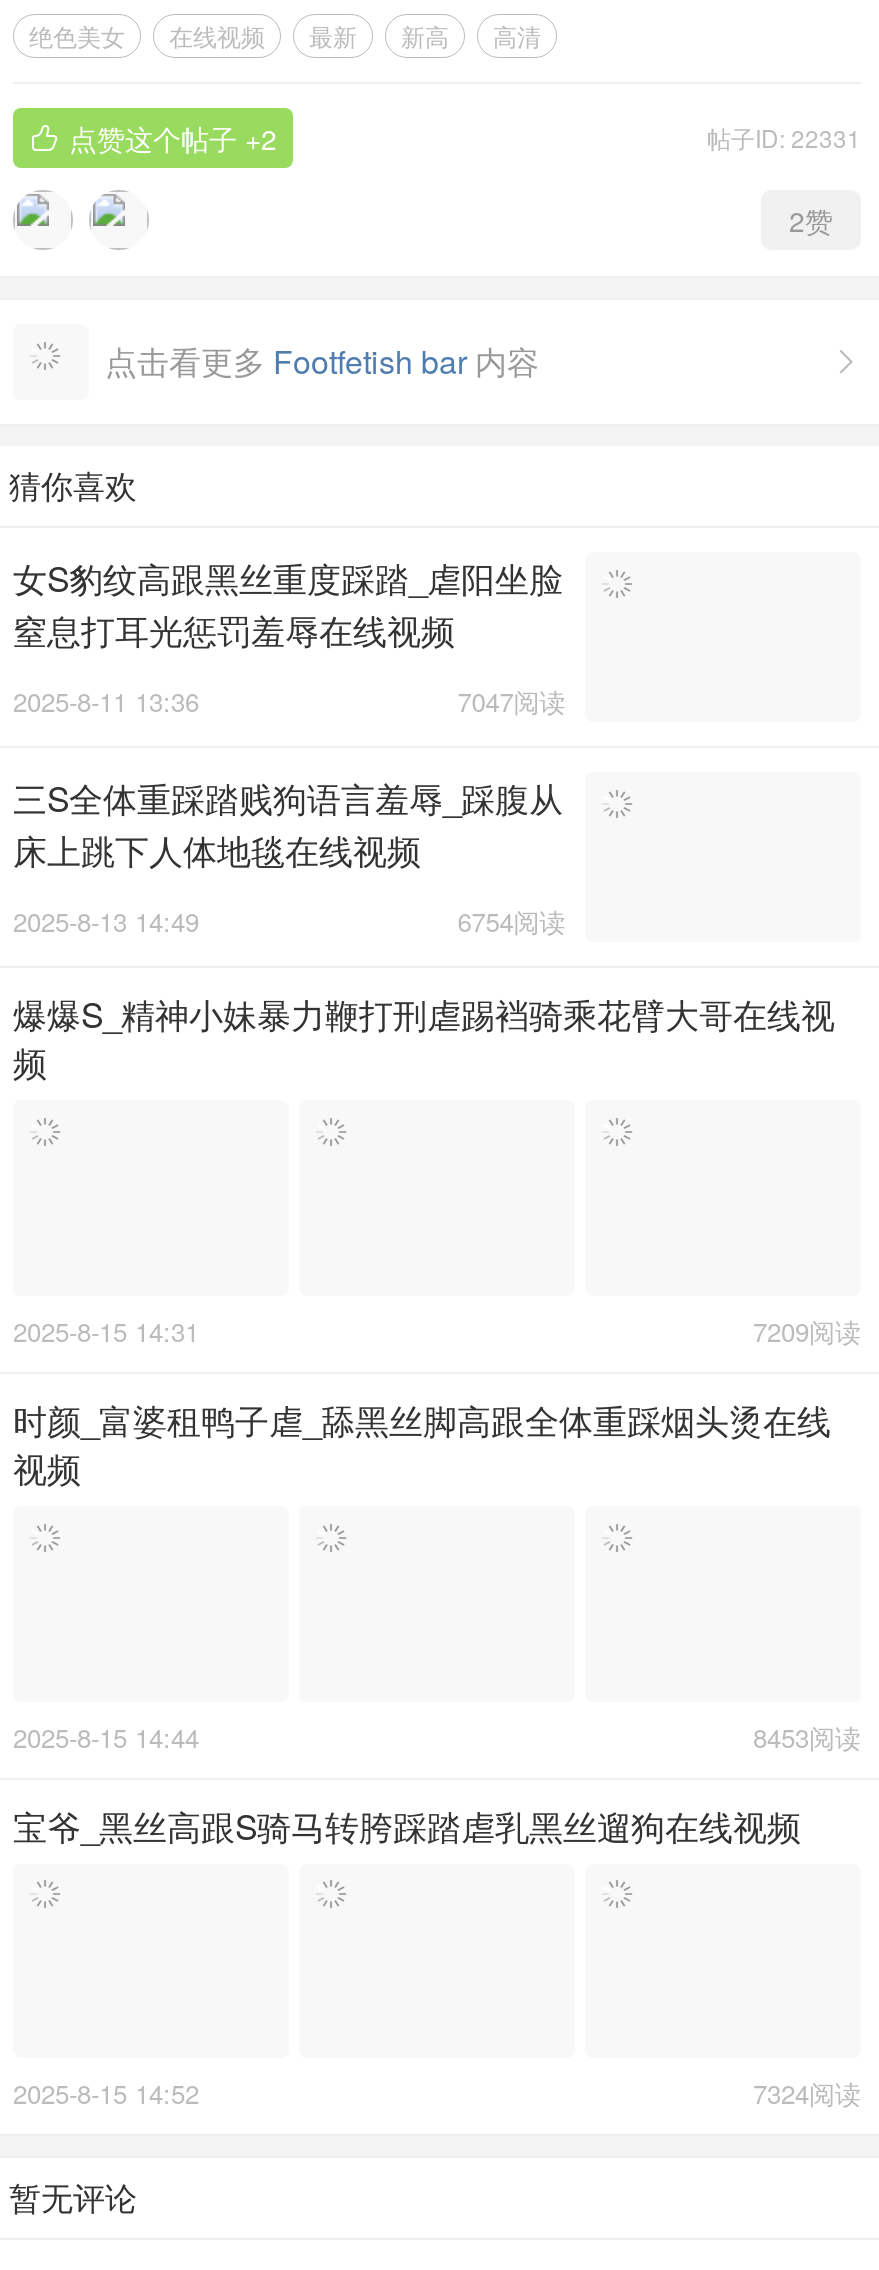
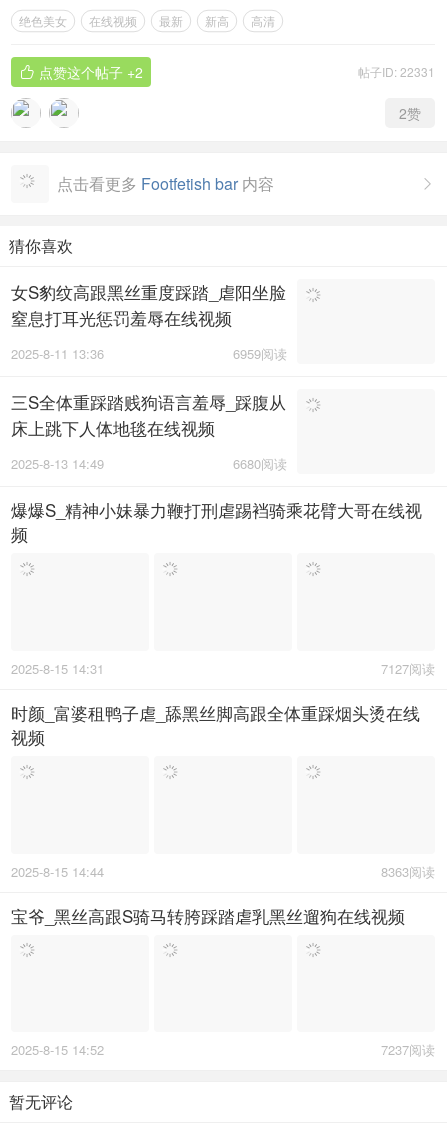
[457,682,565,720] 7047阅读 -> [233,344,287,363] 6959阅读
[457,902,565,940] 6754阅读 -> [233,454,287,473] 6680阅读
[753,1312,861,1350] 7209阅读 -> [381,659,435,678] 7127阅读
[753,1717,861,1755] 8453阅读 -> [381,862,435,881] 8363阅读
[753,2075,861,2113] 7324阅读 -> [381,1040,435,1059] 7237阅读

